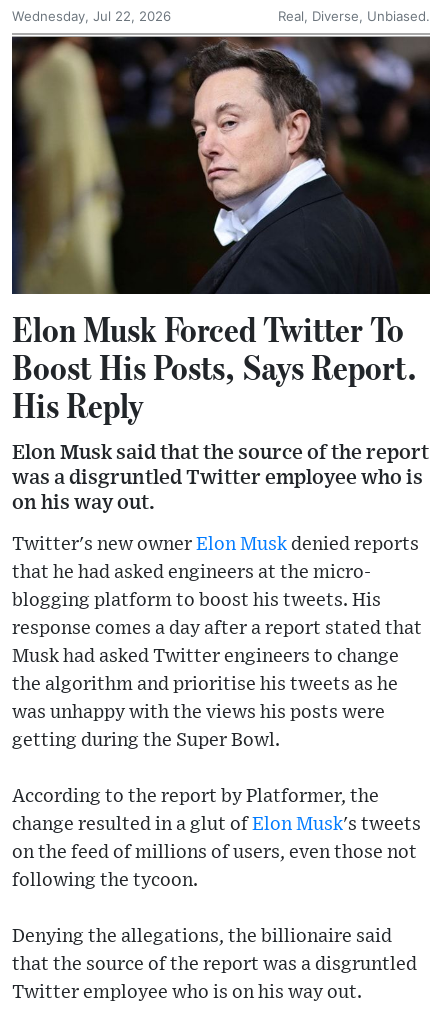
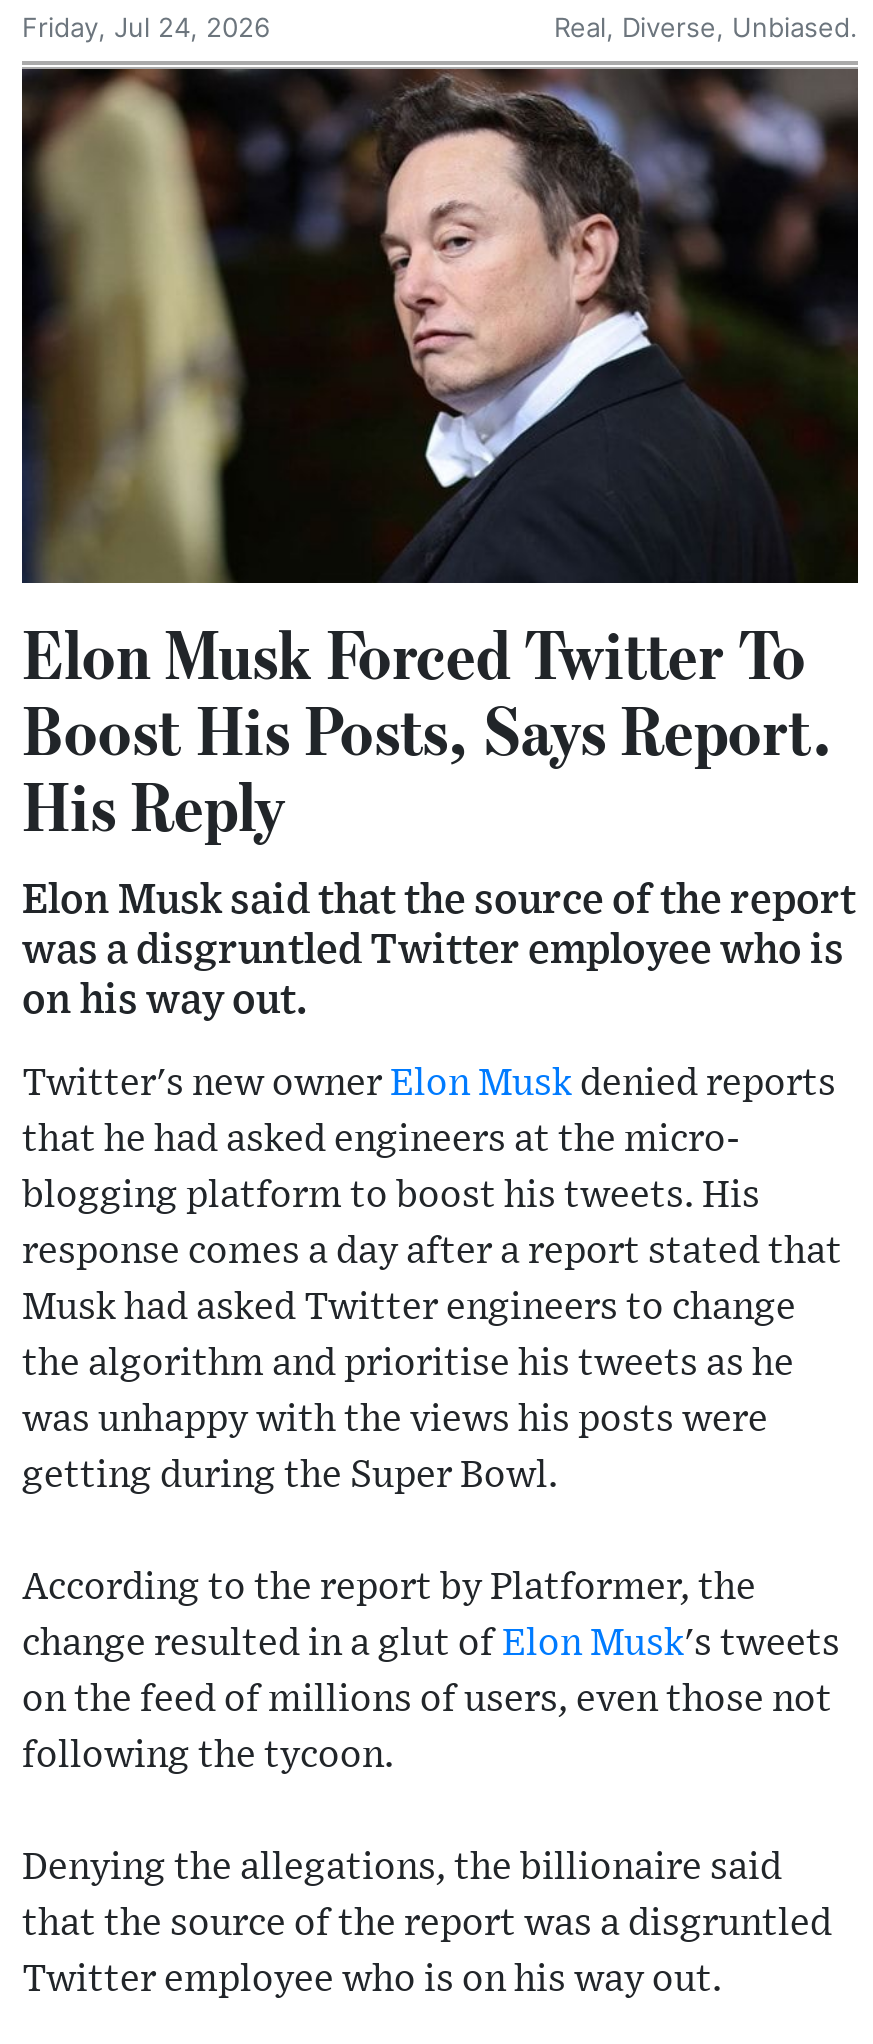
[12,8,171,24] Wednesday, Jul 22, 2026 -> [22,11,270,43] Friday, Jul 24, 2026

